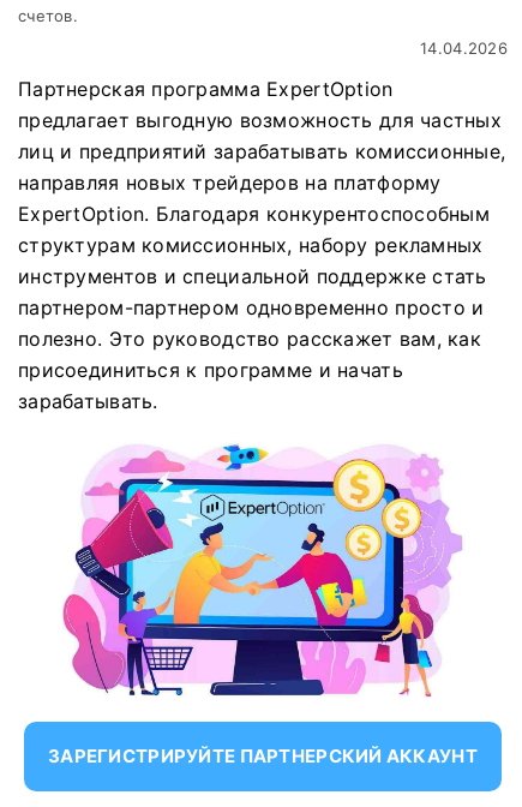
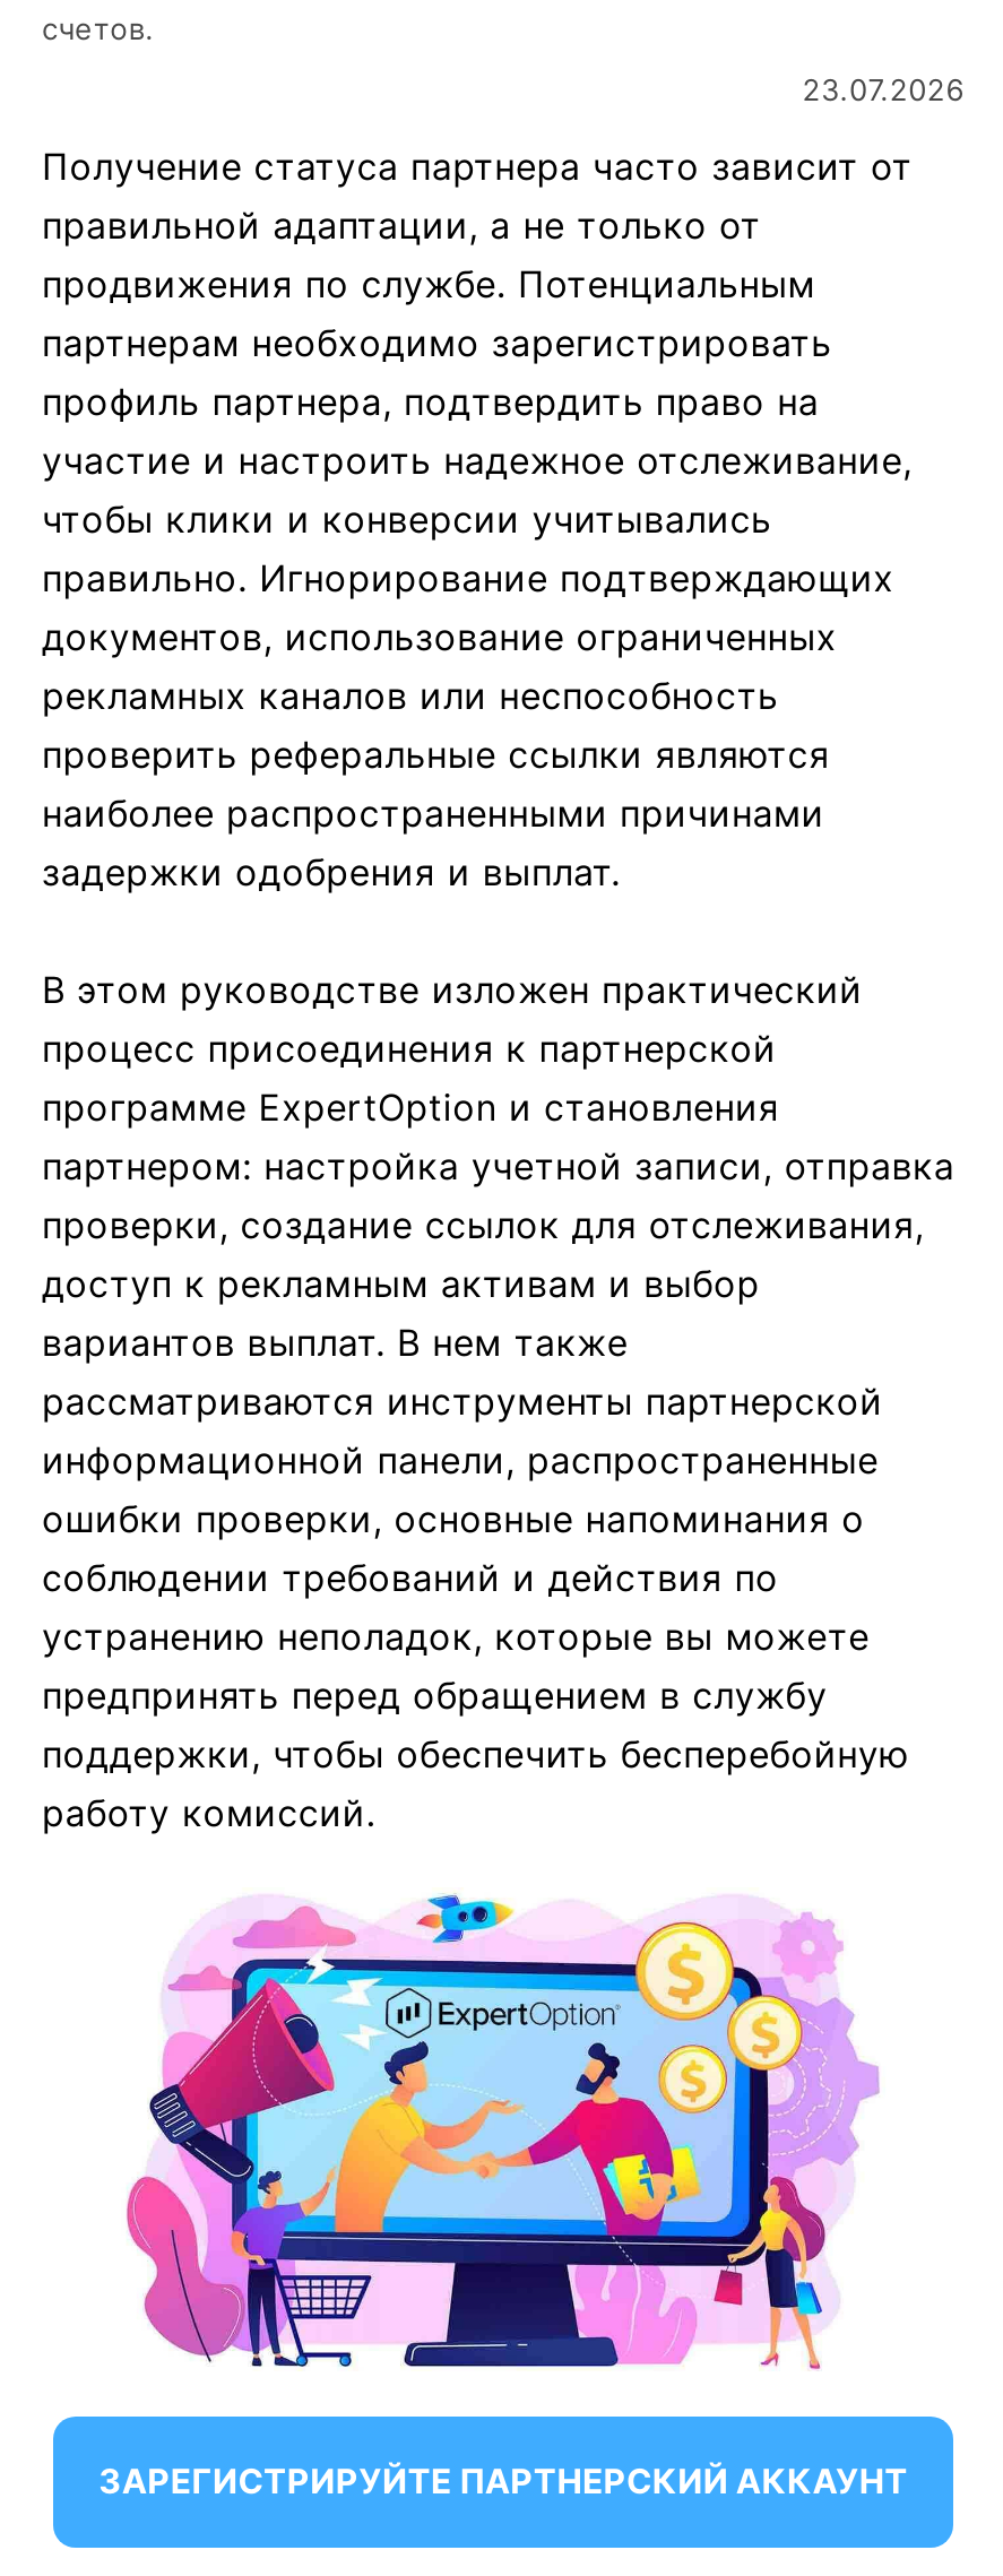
[18,38,508,413] 14.04.2026 | Партнерская программа ExpertOption | предлагает выгодную возможность для частных | лиц и предприятий зарабатывать комиссионные, | направляя новых трейдеров на платформу | ExpertOption. Благодаря конкурентоспособным | структурам комиссионных, набору рекламных | инструментов и специальной поддержке стать | партнером-партнером одновременно просто и | полезно. Это руководство расскажет вам, как | присоединиться к программе и начать | зарабатывать. -> [42,71,965,1835] 23.07.2026 | Получение статуса партнера часто зависит от | правильной адаптации, а не только от | продвижения по службе. Потенциальным | партнерам необходимо зарегистрировать | профиль партнера, подтвердить право на | участие и настроить надежное отслеживание, | чтобы клики и конверсии учитывались | правильно. Игнорирование подтверждающих | документов, использование ограниченных | рекламных каналов или неспособность | проверить реферальные ссылки являются | наиболее распространенными причинами | задержки одобрения и выплат. | В этом руководстве изложен практический | процесс присоединения к партнерской | программе ExpertOption и становления | партнером: настройка учетной записи, отправка | проверки, создание ссылок для отслеживания, | доступ к рекламным активам и выбор | вариантов выплат. В нем также | рассматриваются инструменты партнерской | информационной панели, распространенные | ошибки проверки, основные напоминания о | соблюдении требований и действия по | устранению неполадок, которые вы можете | предпринять перед обращением в службу | поддержки, чтобы обеспечить бесперебойную | работу комиссий.

